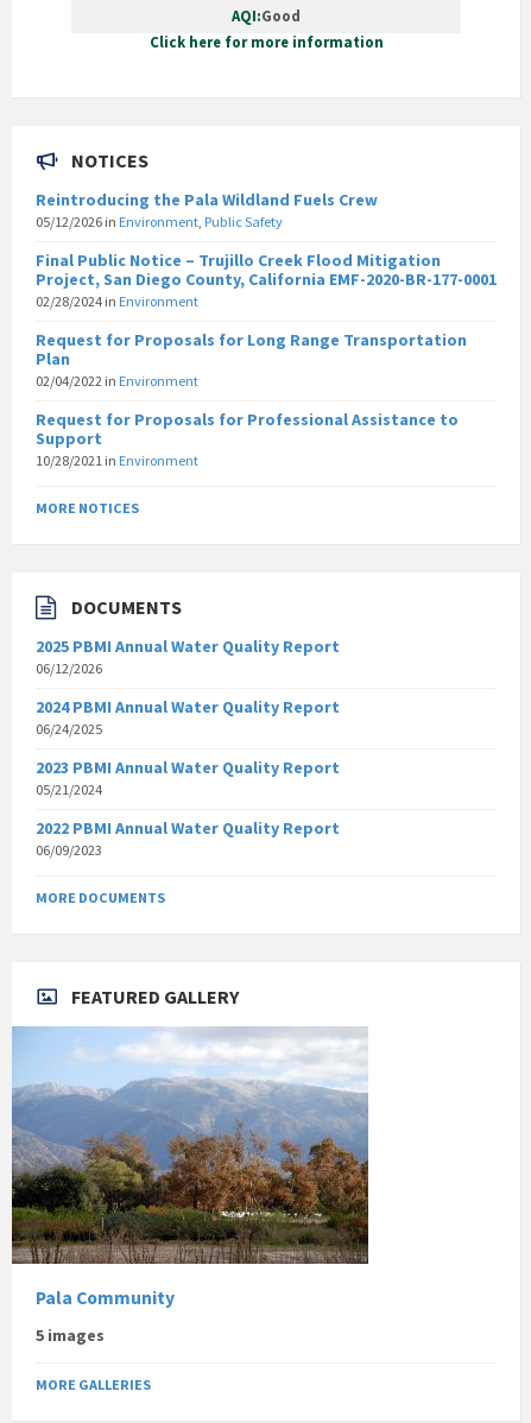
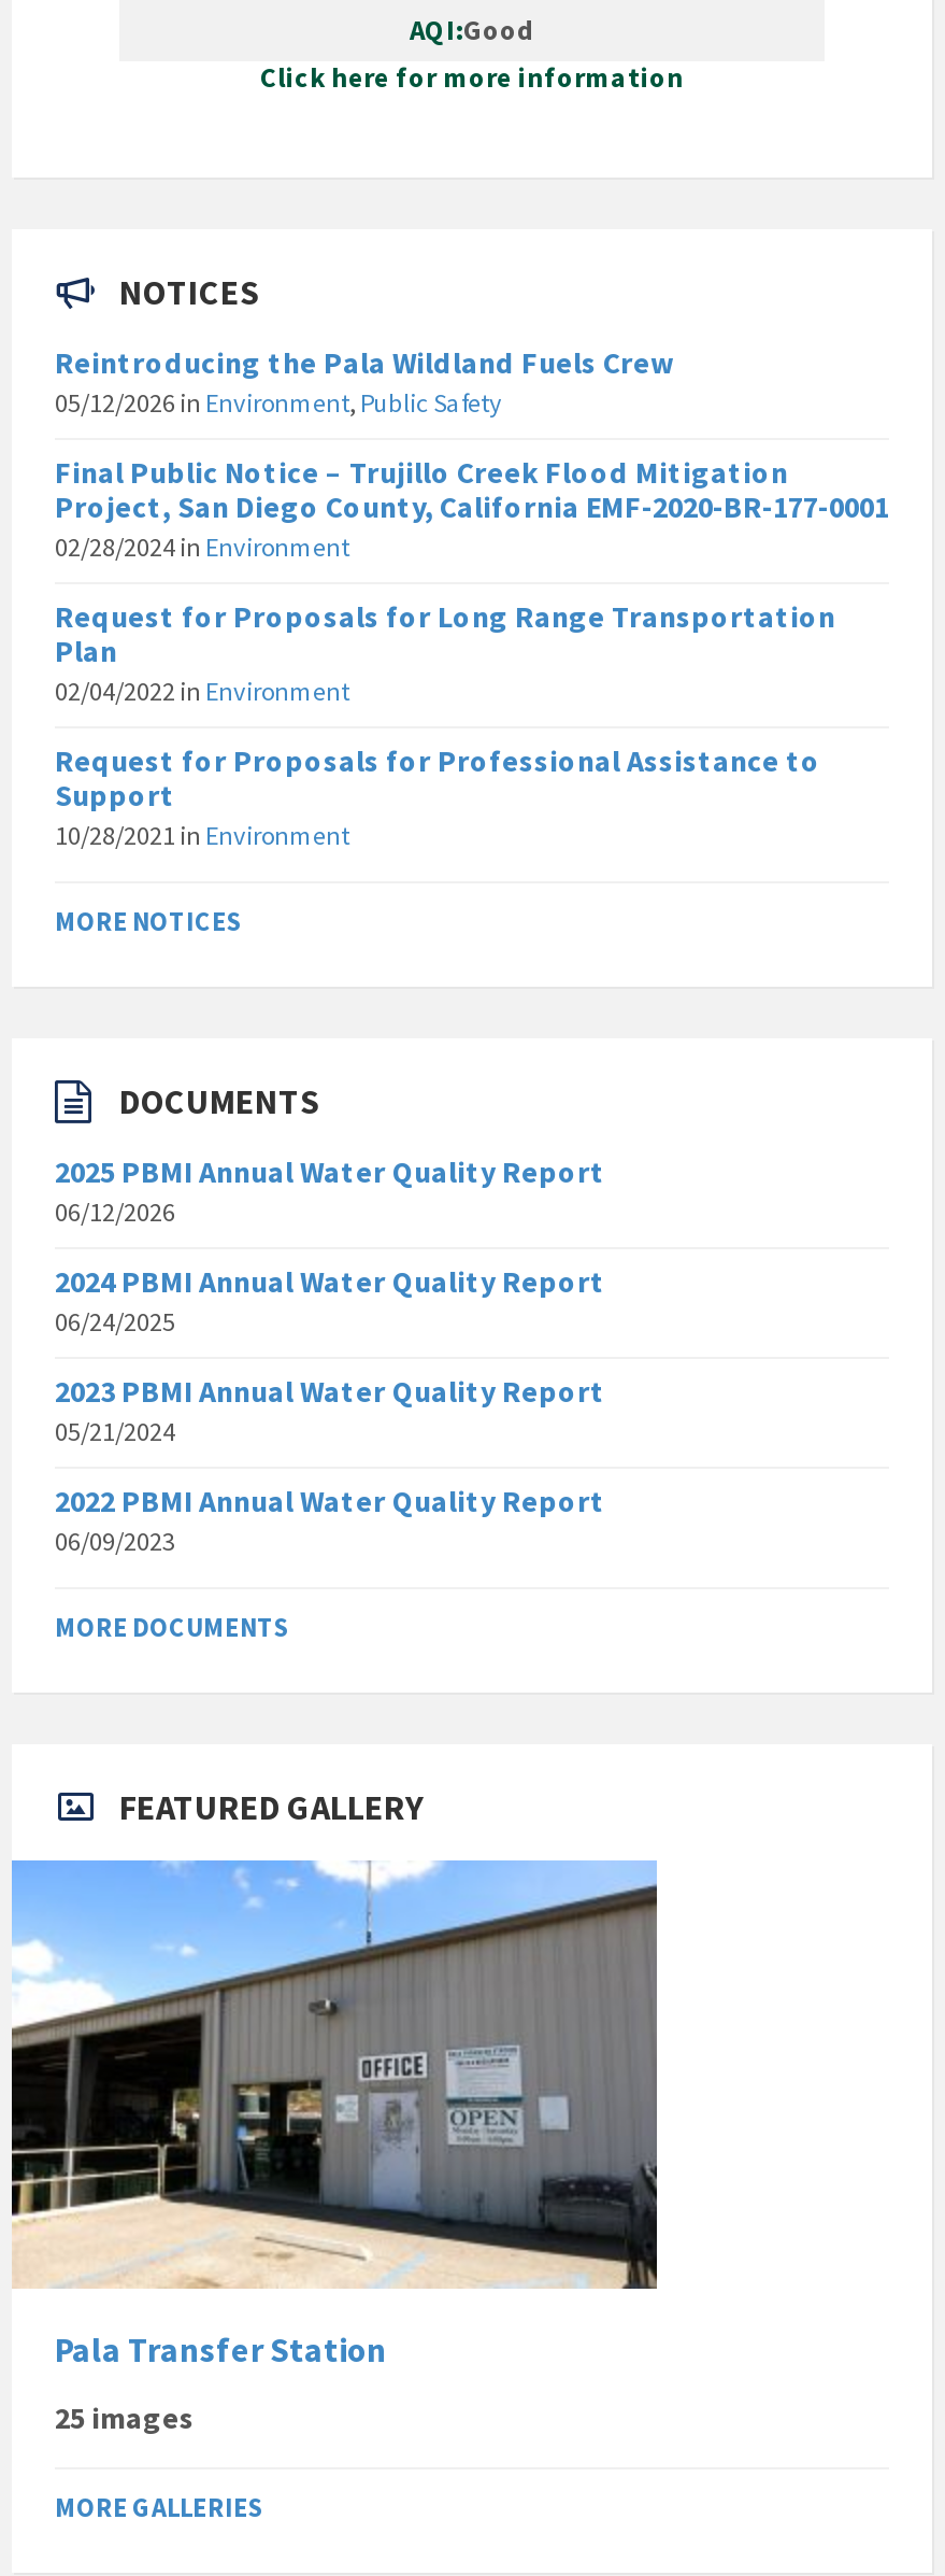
[11,1026,369,1309] [image] | Pala Community -> [10,1859,659,2369] [image] | Pala Transfer Station
[36,1324,105,1346] 5 images -> [55,2397,195,2436] 25 images

